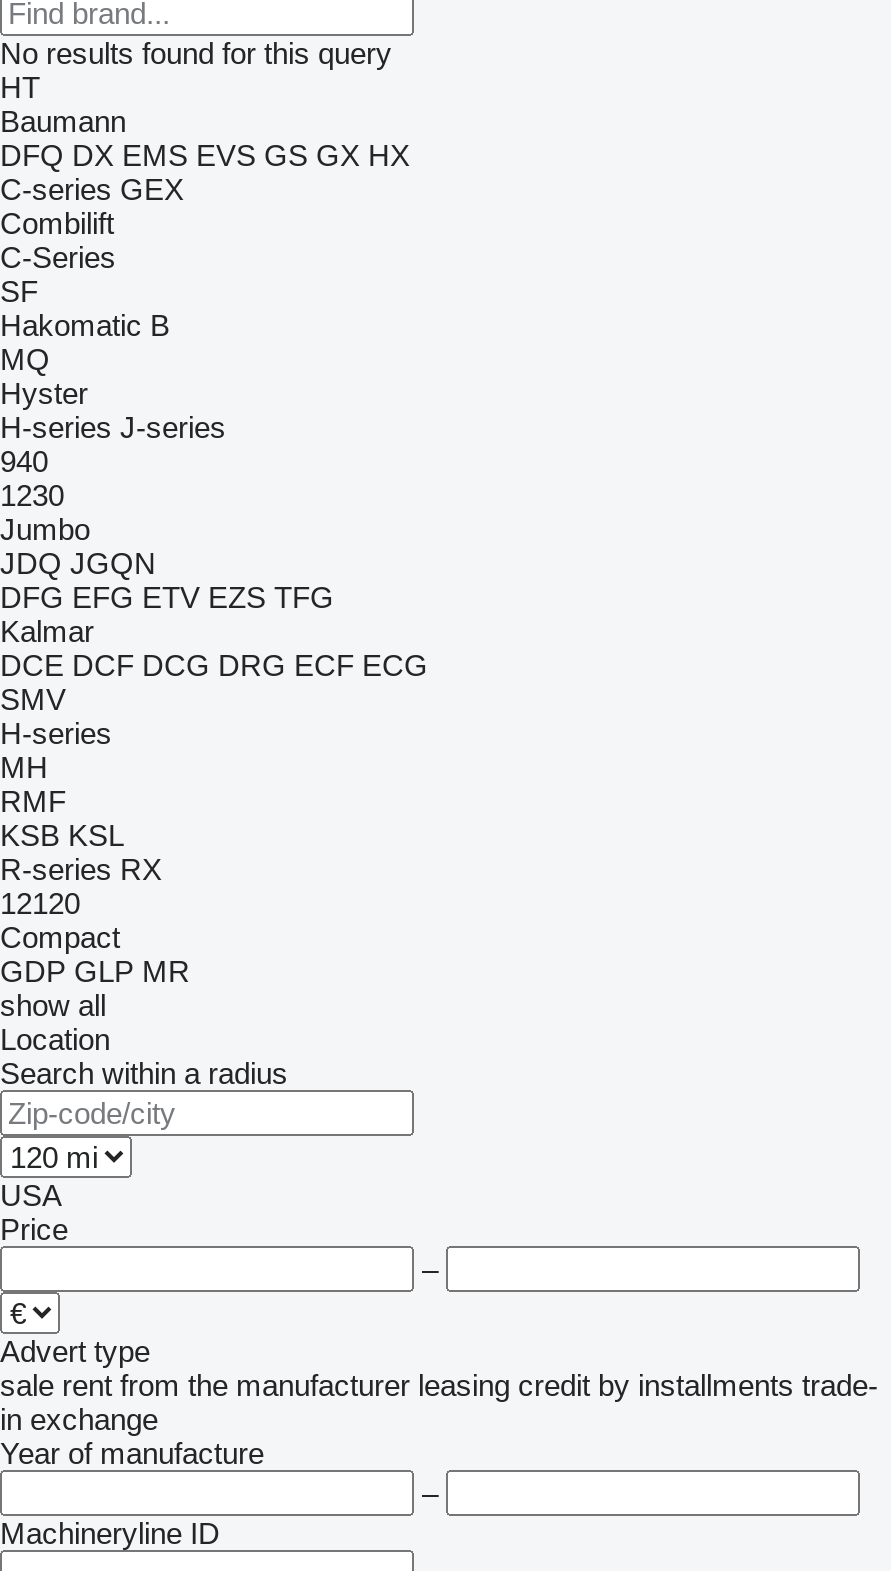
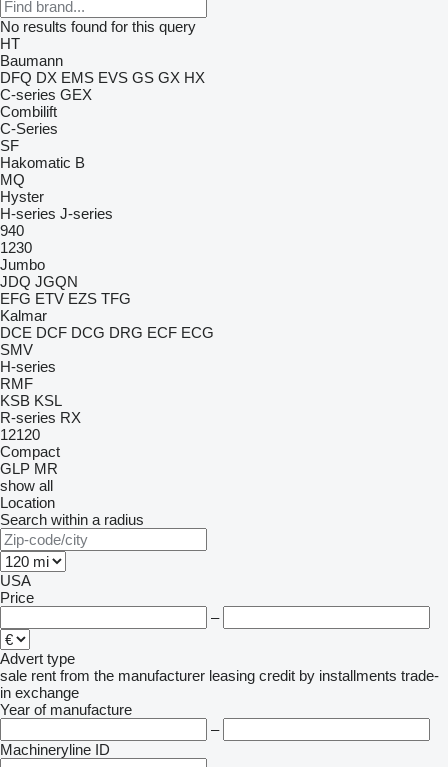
[0,580,334,614] DFG EFG ETV EZS TFG -> [0,290,131,307] EFG ETV EZS TFG
[0,750,48,784] MH -> none
[0,954,190,988] GDP GLP MR -> [0,460,58,477] GLP MR

